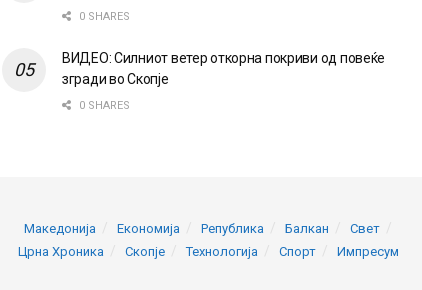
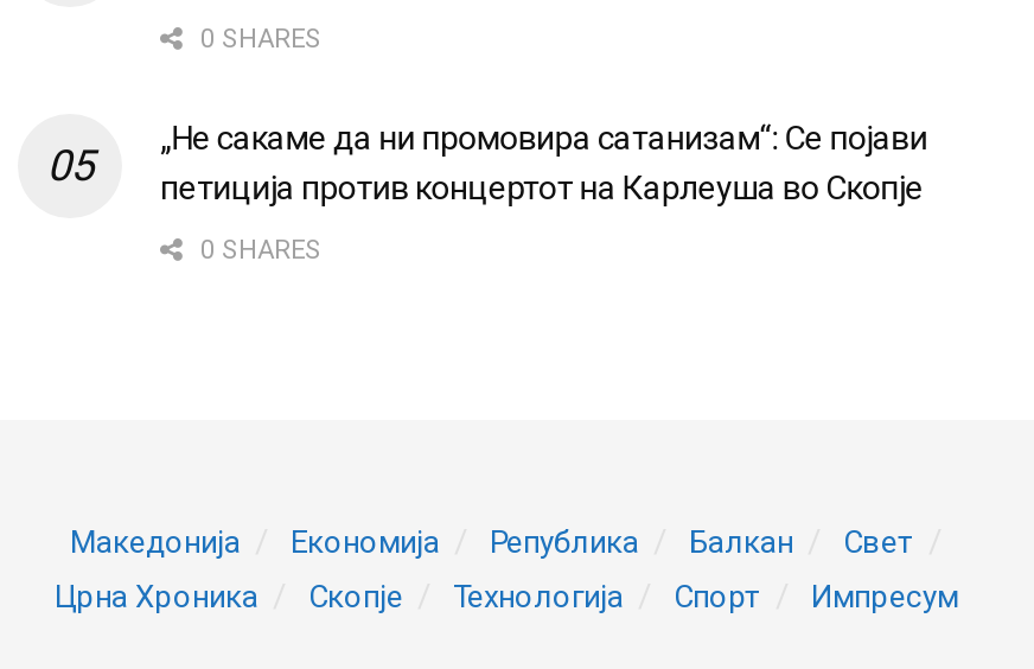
[62,50,385,87] ВИДЕО: Силниот ветер откорна покриви од повеќе | згради во Скопје -> [160,119,928,206] „Не сакаме да ни промовира сатанизам“: Се појави | петиција против концертот на Карлеуша во Скопје

